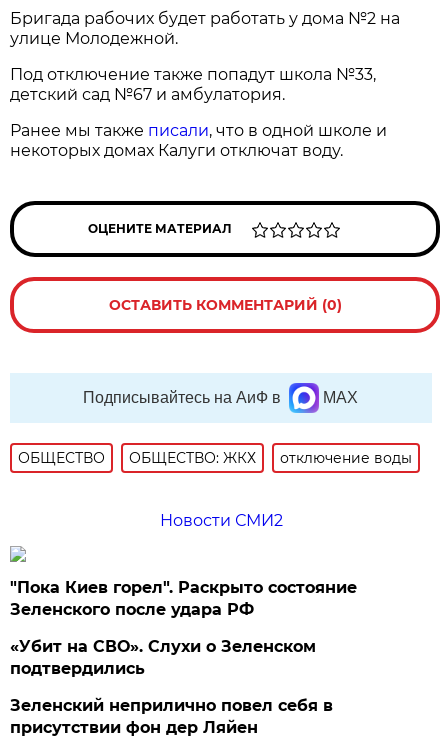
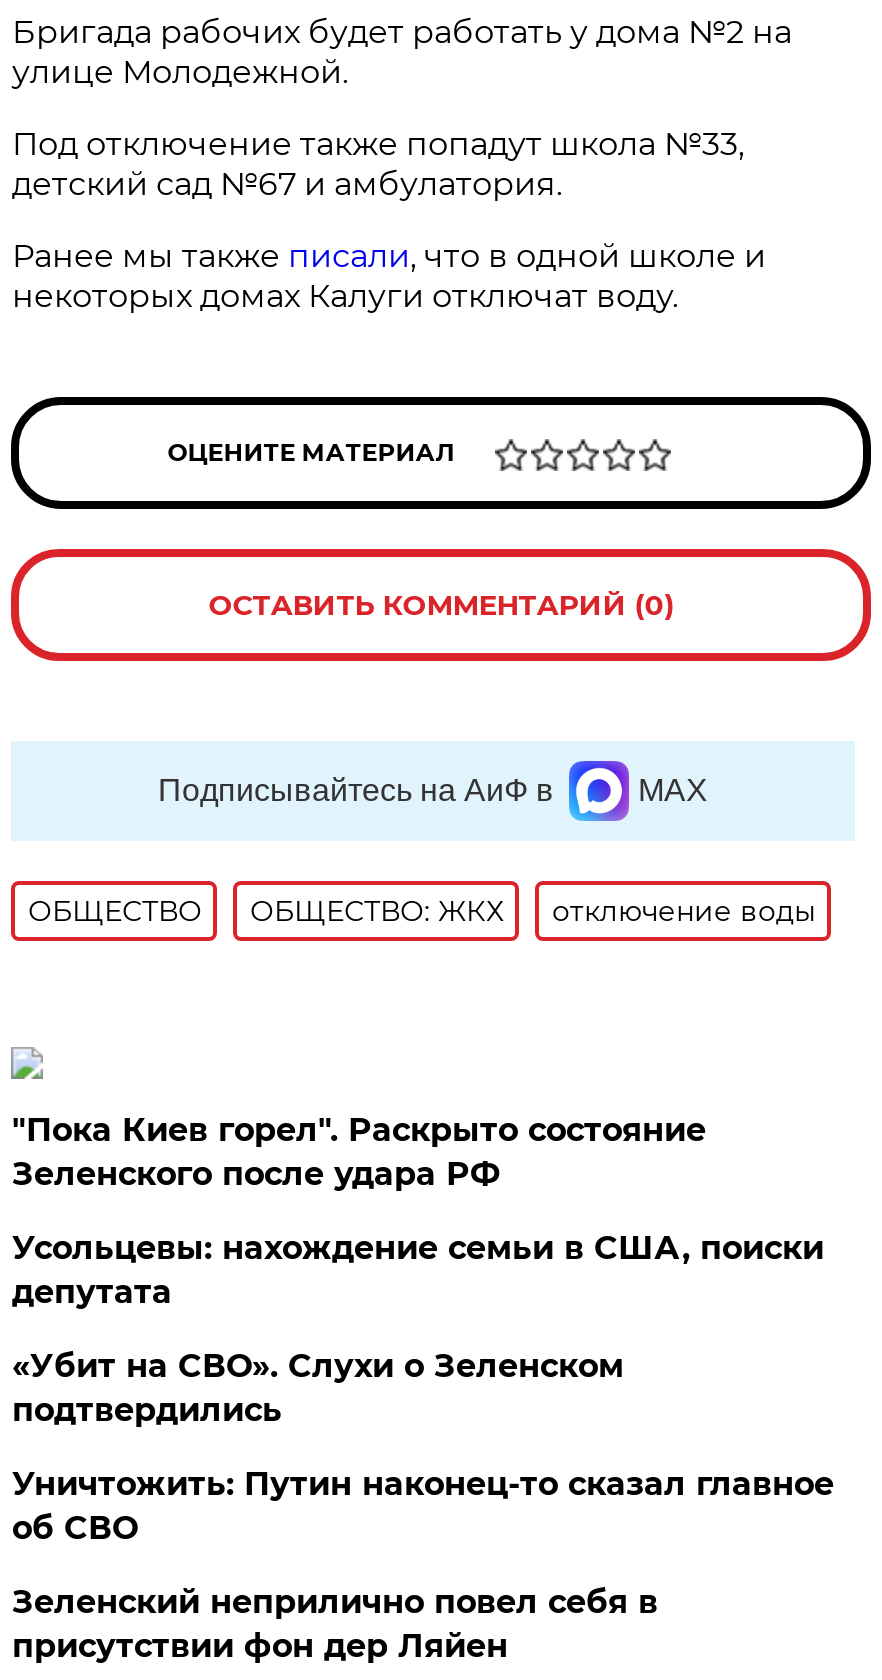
[160,511,283,530] Новости СМИ2 -> none
moved [10,578,357,619] -> [12,1111,706,1193]: "Пока Киев горел". Раскрыто состояние | Зеленского после удара РФ
none -> [12,1229,824,1311] Усольцевы: нахождение семьи в США, поиски | депутата
none -> [12,1465,834,1547] Уничтожить: Путин наконец-то сказал главное | об СВО

